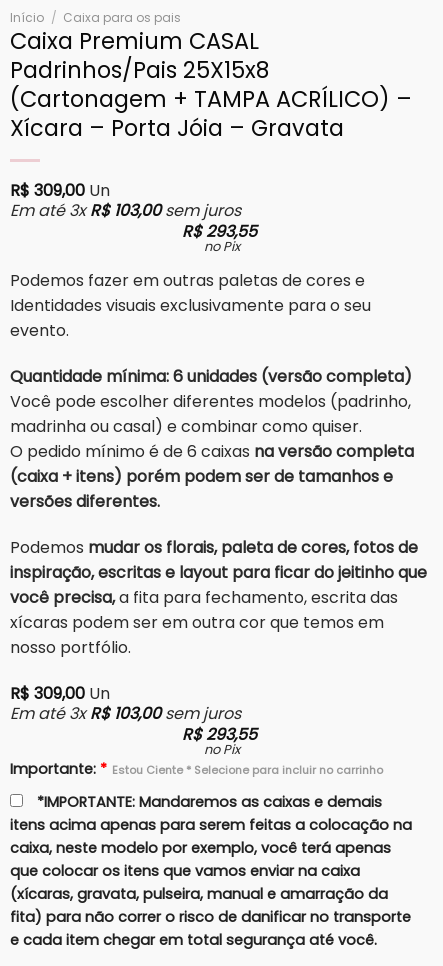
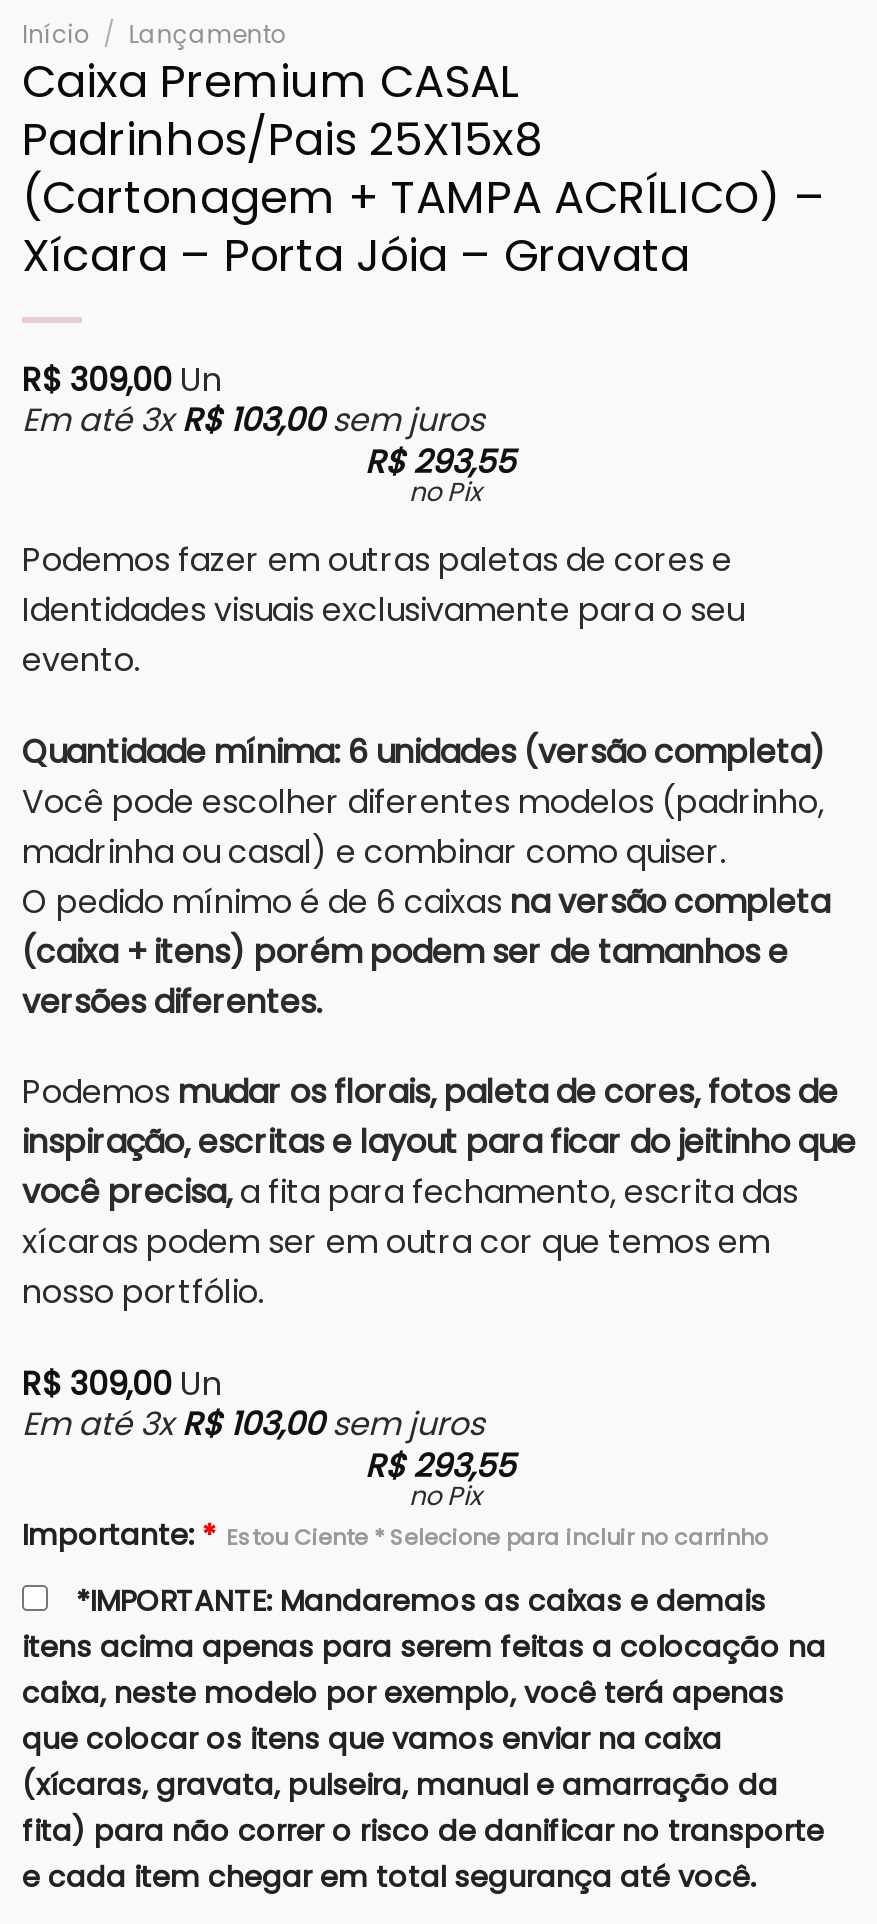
[10,9,181,26] Início / Caixa para os pais -> [22,17,286,51] Início / Lançamento

